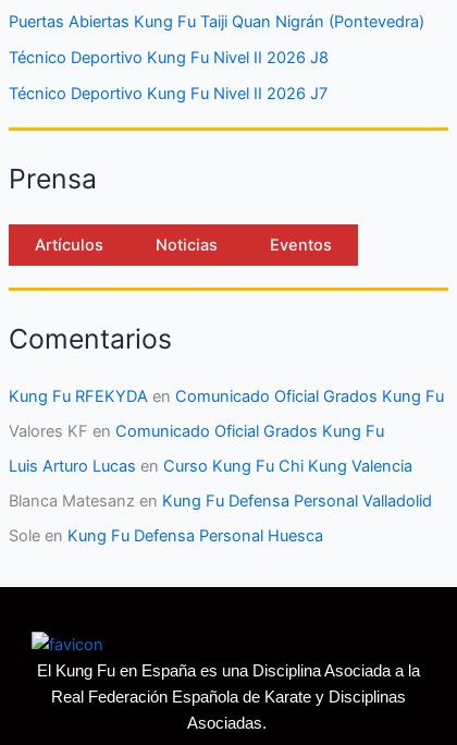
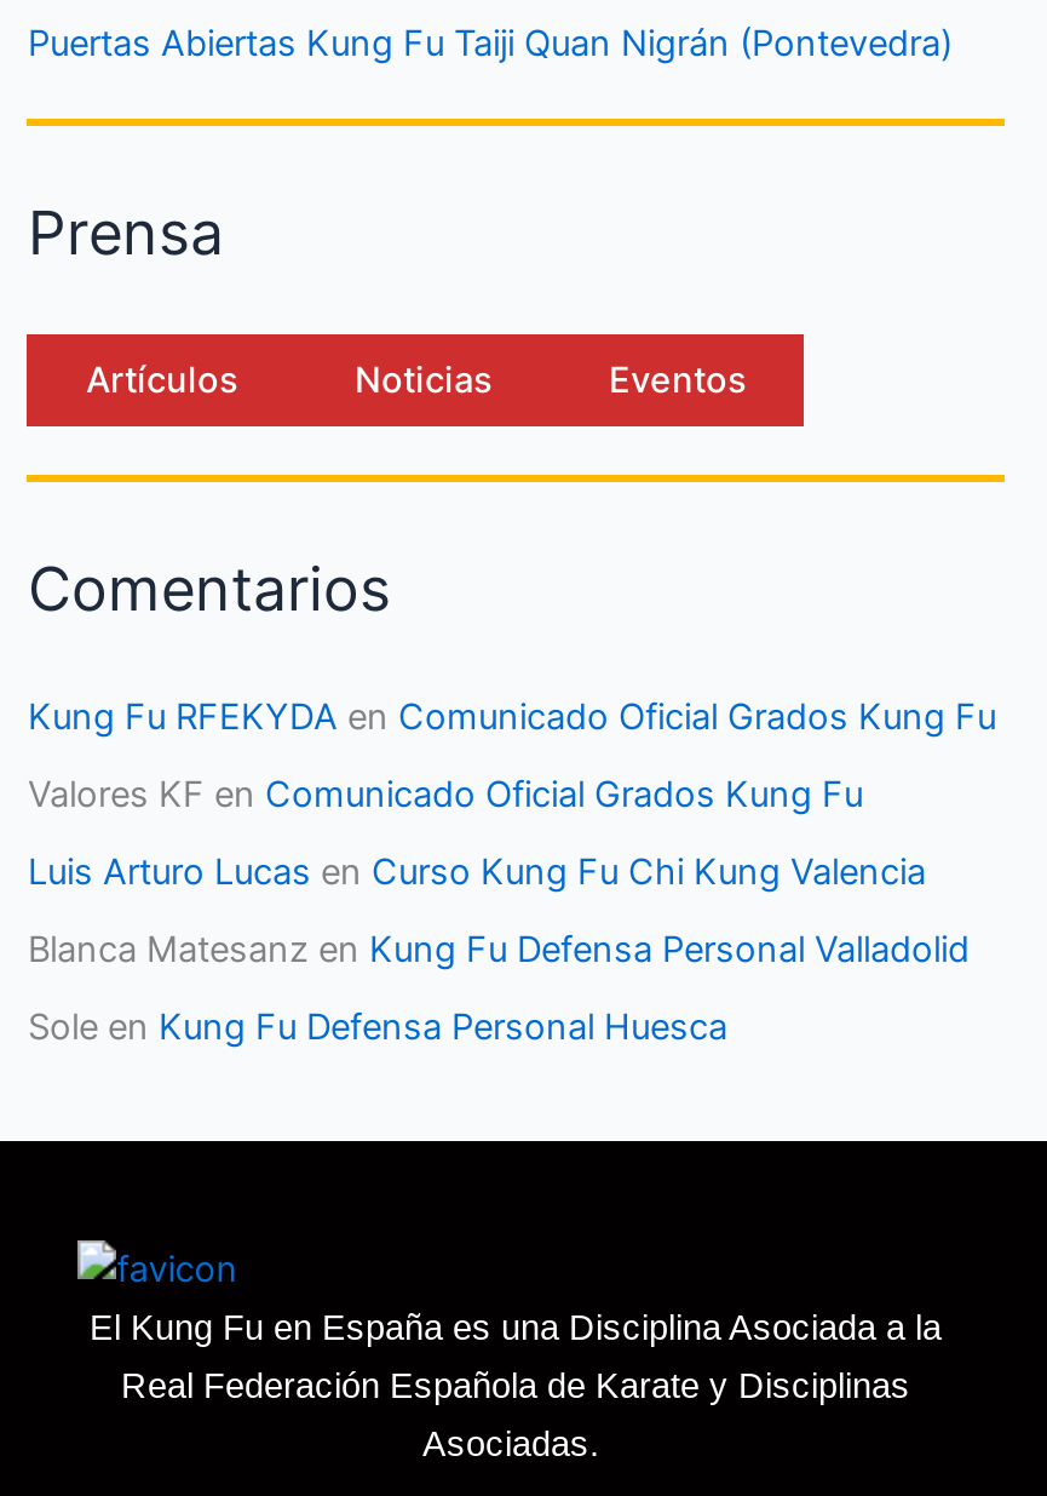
[9,48,329,104] Técnico Deportivo Kung Fu Nivel II 2026 J8 | Técnico Deportivo Kung Fu Nivel II 2026 J7 -> none

